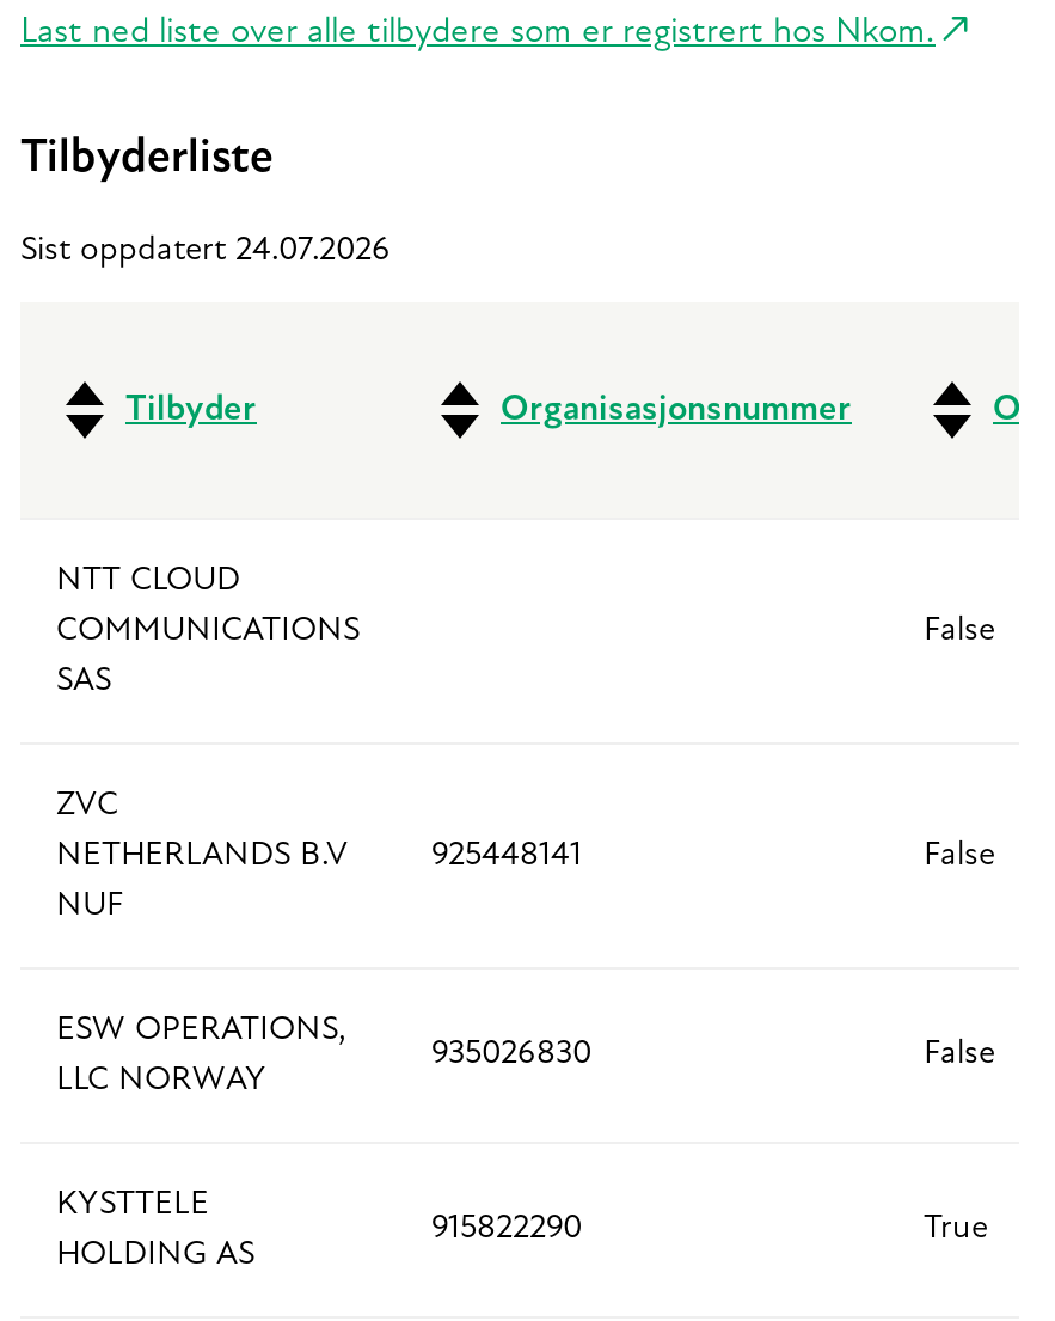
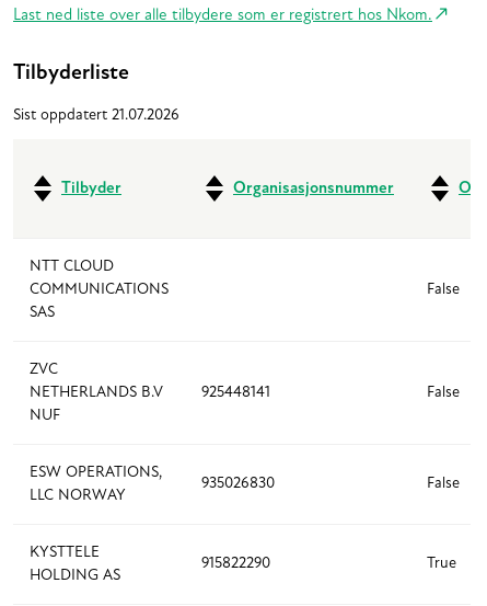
[20,232,391,268] Sist oppdatert 24.07.2026 -> [13,107,179,123] Sist oppdatert 21.07.2026

